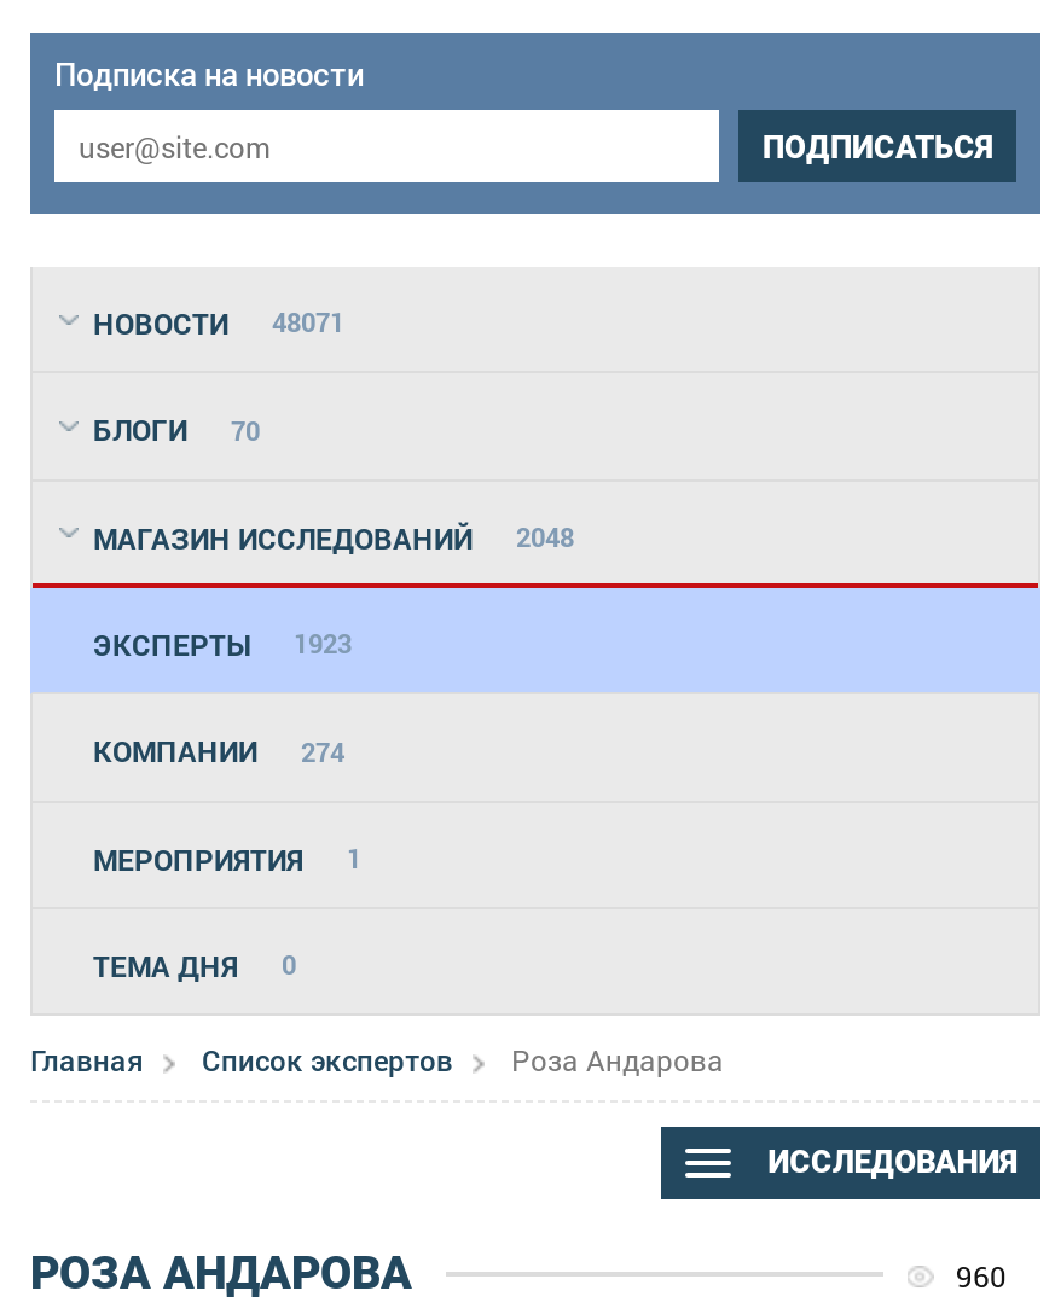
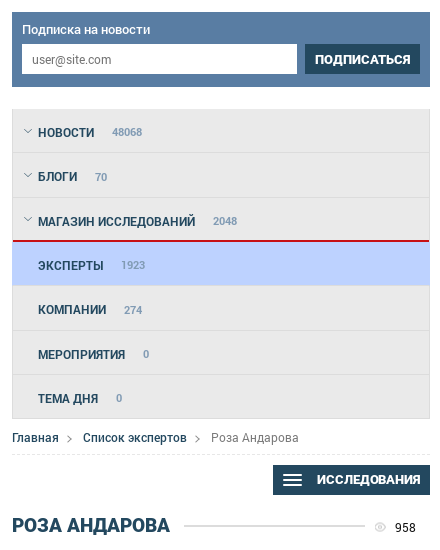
[93,303,344,342] НОВОСТИ 48071 -> [38,124,142,140] НОВОСТИ 48068
[93,838,361,877] МЕРОПРИЯТИЯ 1 -> [38,346,149,362] МЕРОПРИЯТИЯ 0
[956,1256,1007,1294] 960 -> [395,518,416,534] 958

